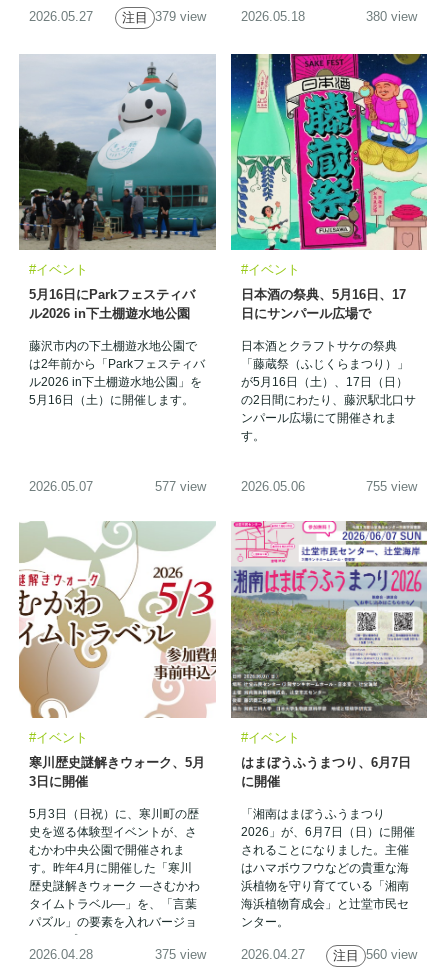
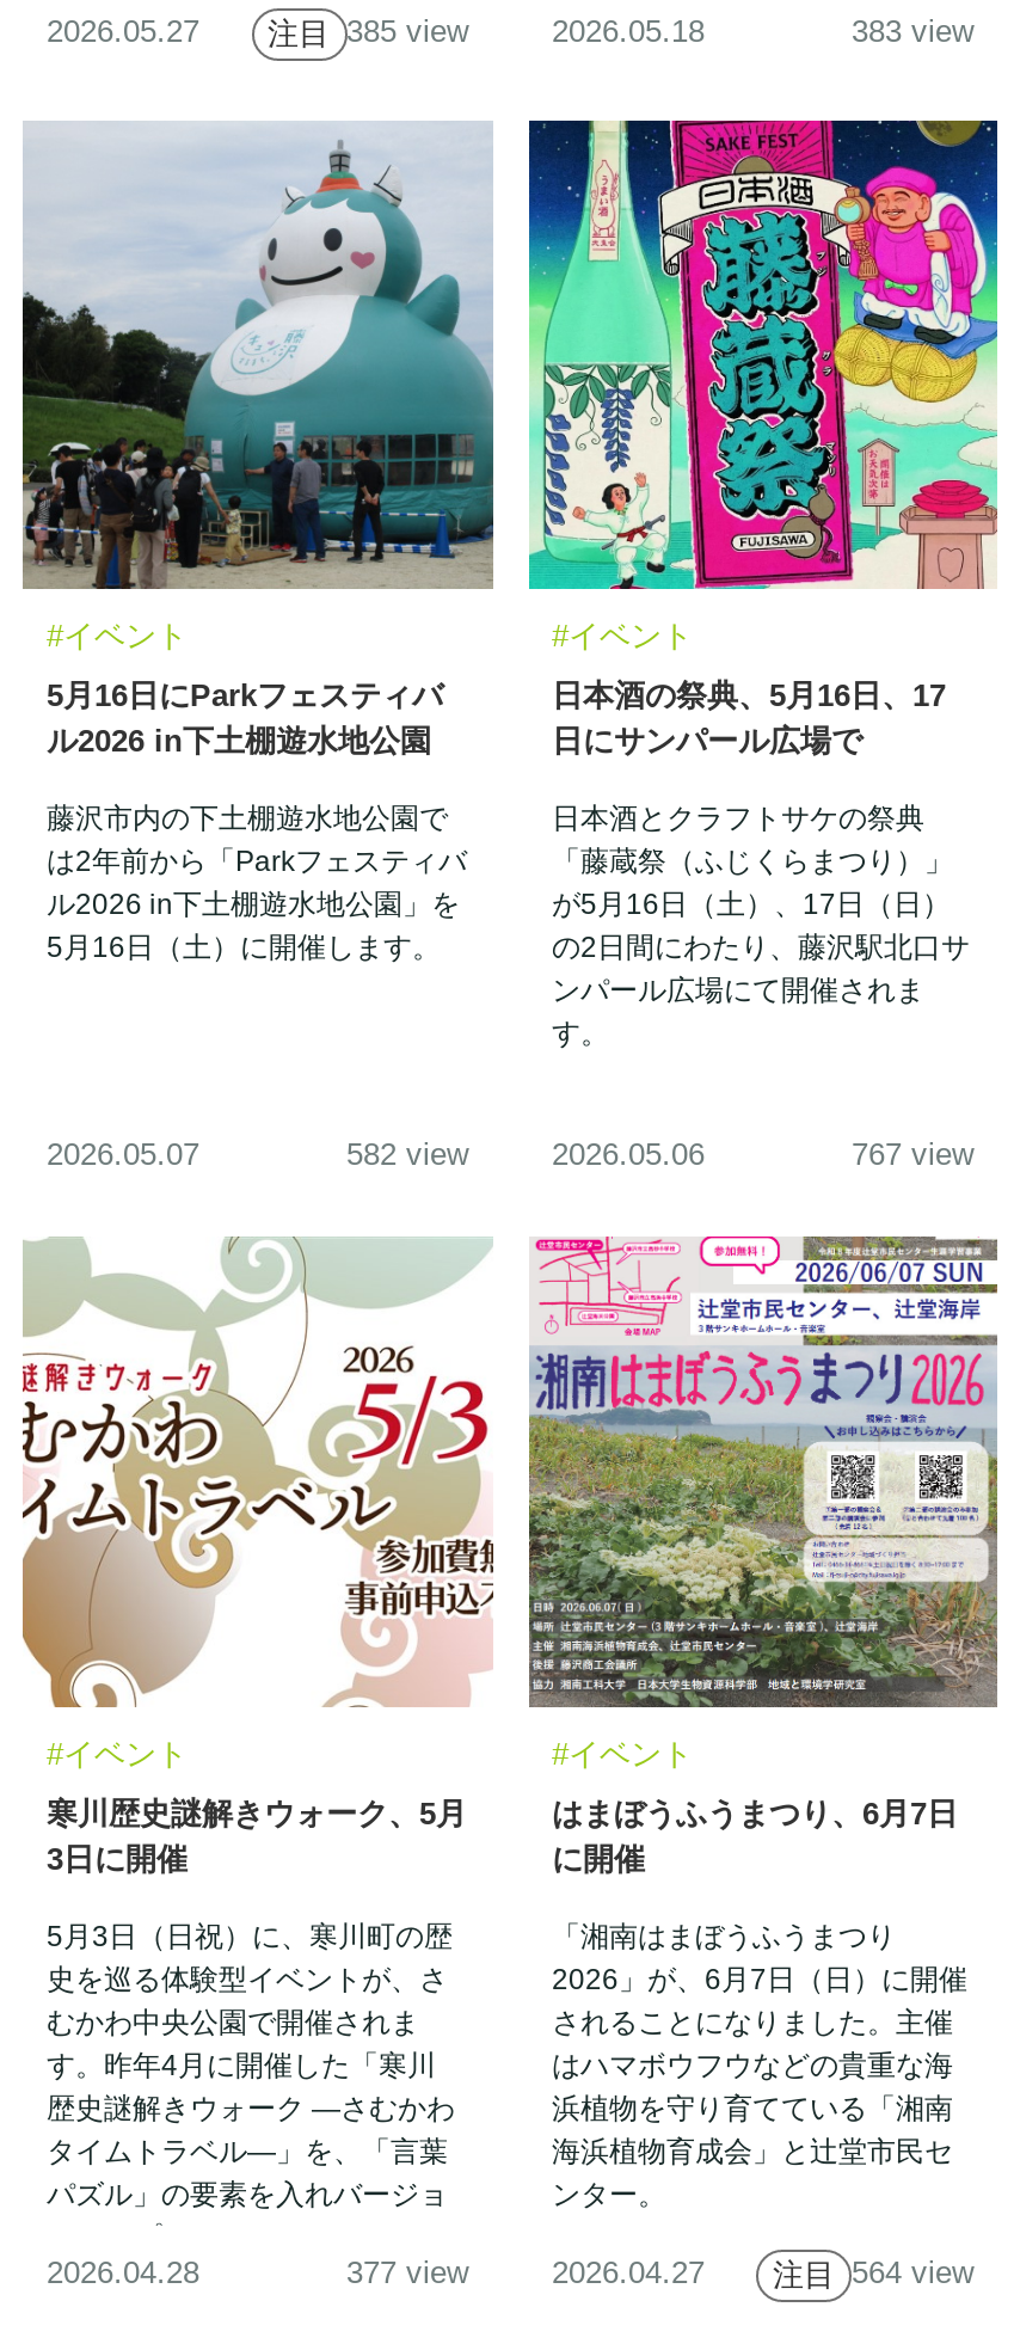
[29,8,205,24] 2026.05.27 注目 379 view -> [47,12,468,50] 2026.05.27 注目 385 view
[366,8,417,23] 380 view -> [852,12,973,48] 383 view
[154,479,205,494] 577 view -> [346,1136,468,1172] 582 view
[366,479,417,494] 755 view -> [852,1136,973,1172] 767 view
[154,946,205,961] 375 view -> [346,2253,468,2289] 377 view
[240,946,417,962] 2026.04.27 注目 560 view -> [552,2253,973,2291] 2026.04.27 注目 564 view

